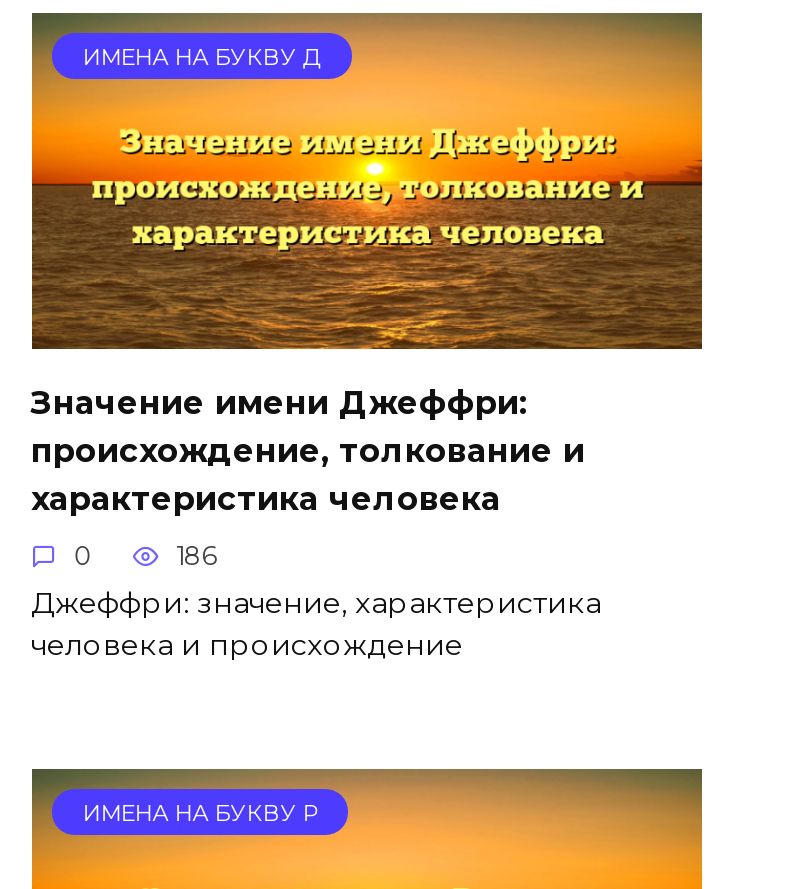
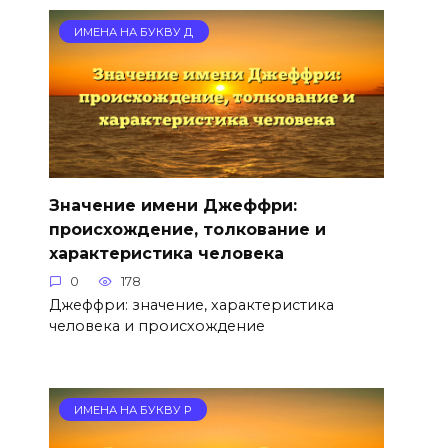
[176,541,218,571] 186 -> [121,274,141,289] 178

